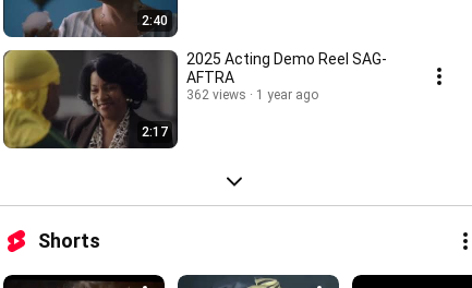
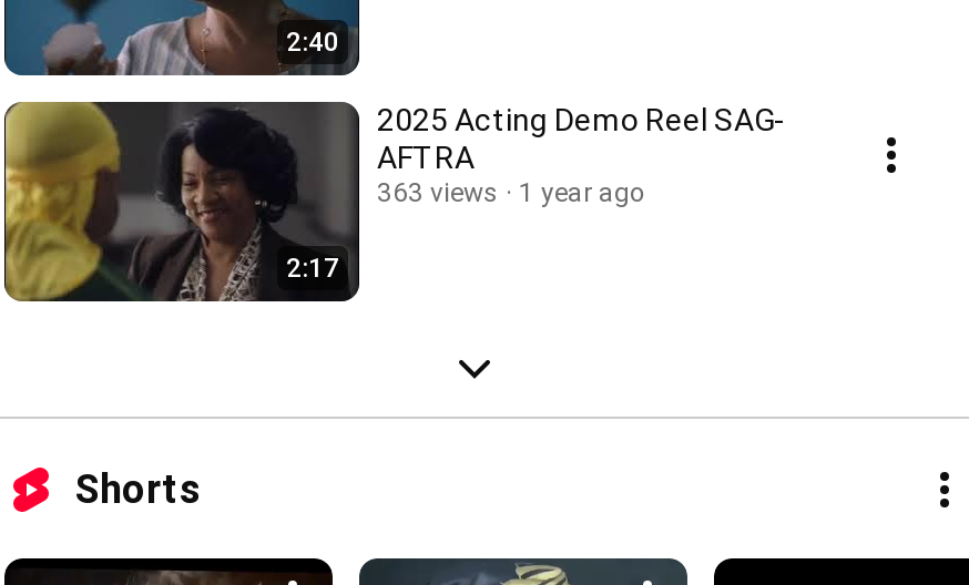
[186,87,318,102] 362 views 1 year ago -> [377,176,645,207] 363 views 1 year ago

